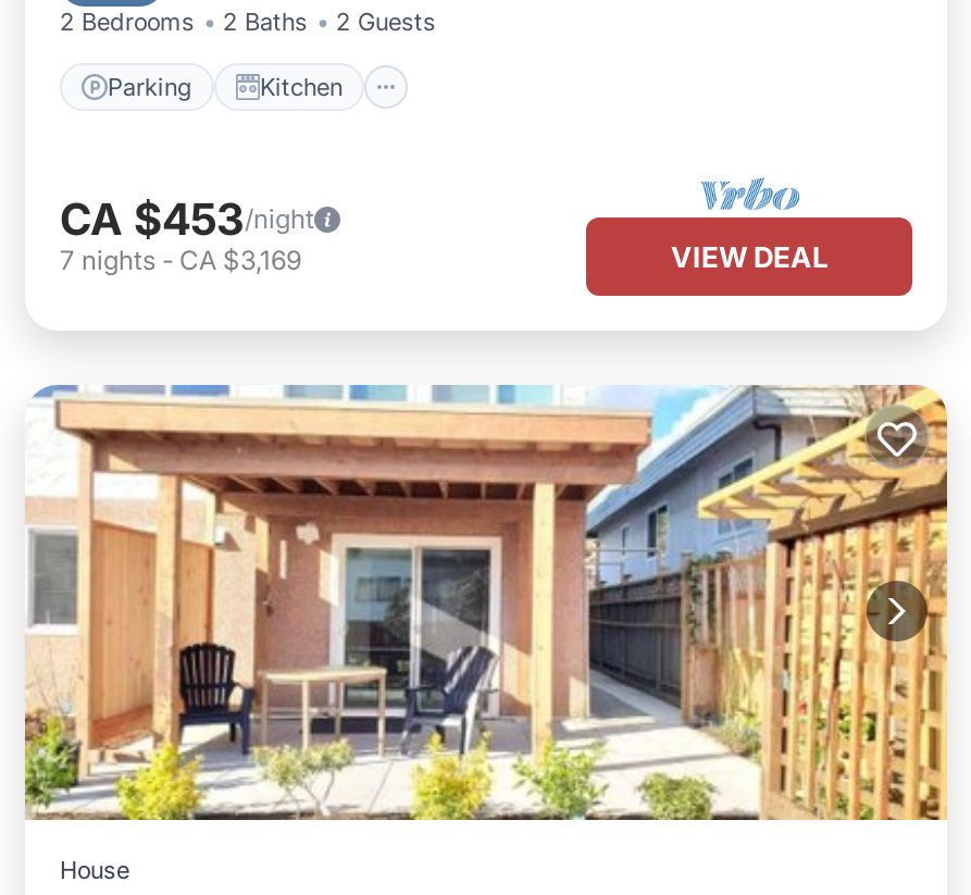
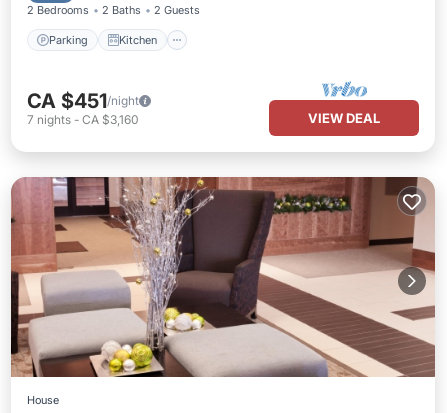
[60,194,314,246] CA $453/night -> [27,89,139,113] CA $451/night
[60,244,301,276] 7 nights - CA $3,169 -> [27,112,139,127] 7 nights - CA $3,160
[23,383,949,822] [image] -> [10,176,436,378] [image]

